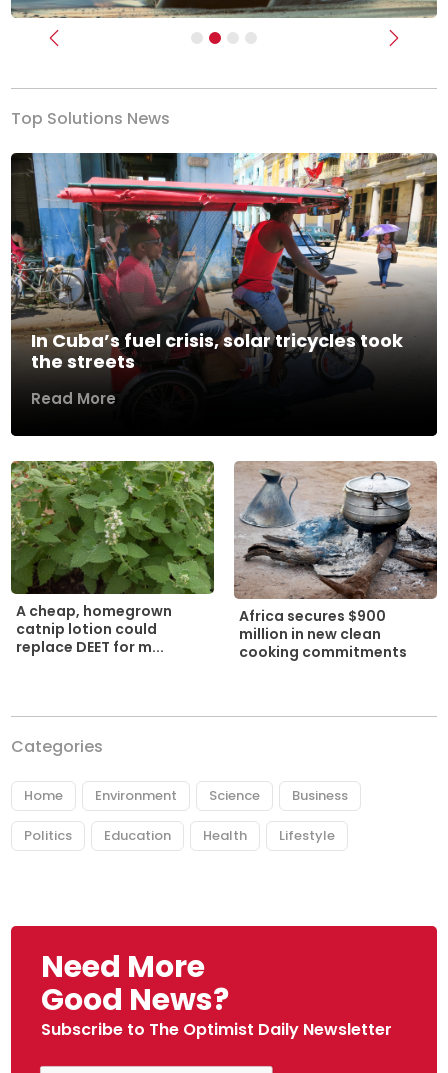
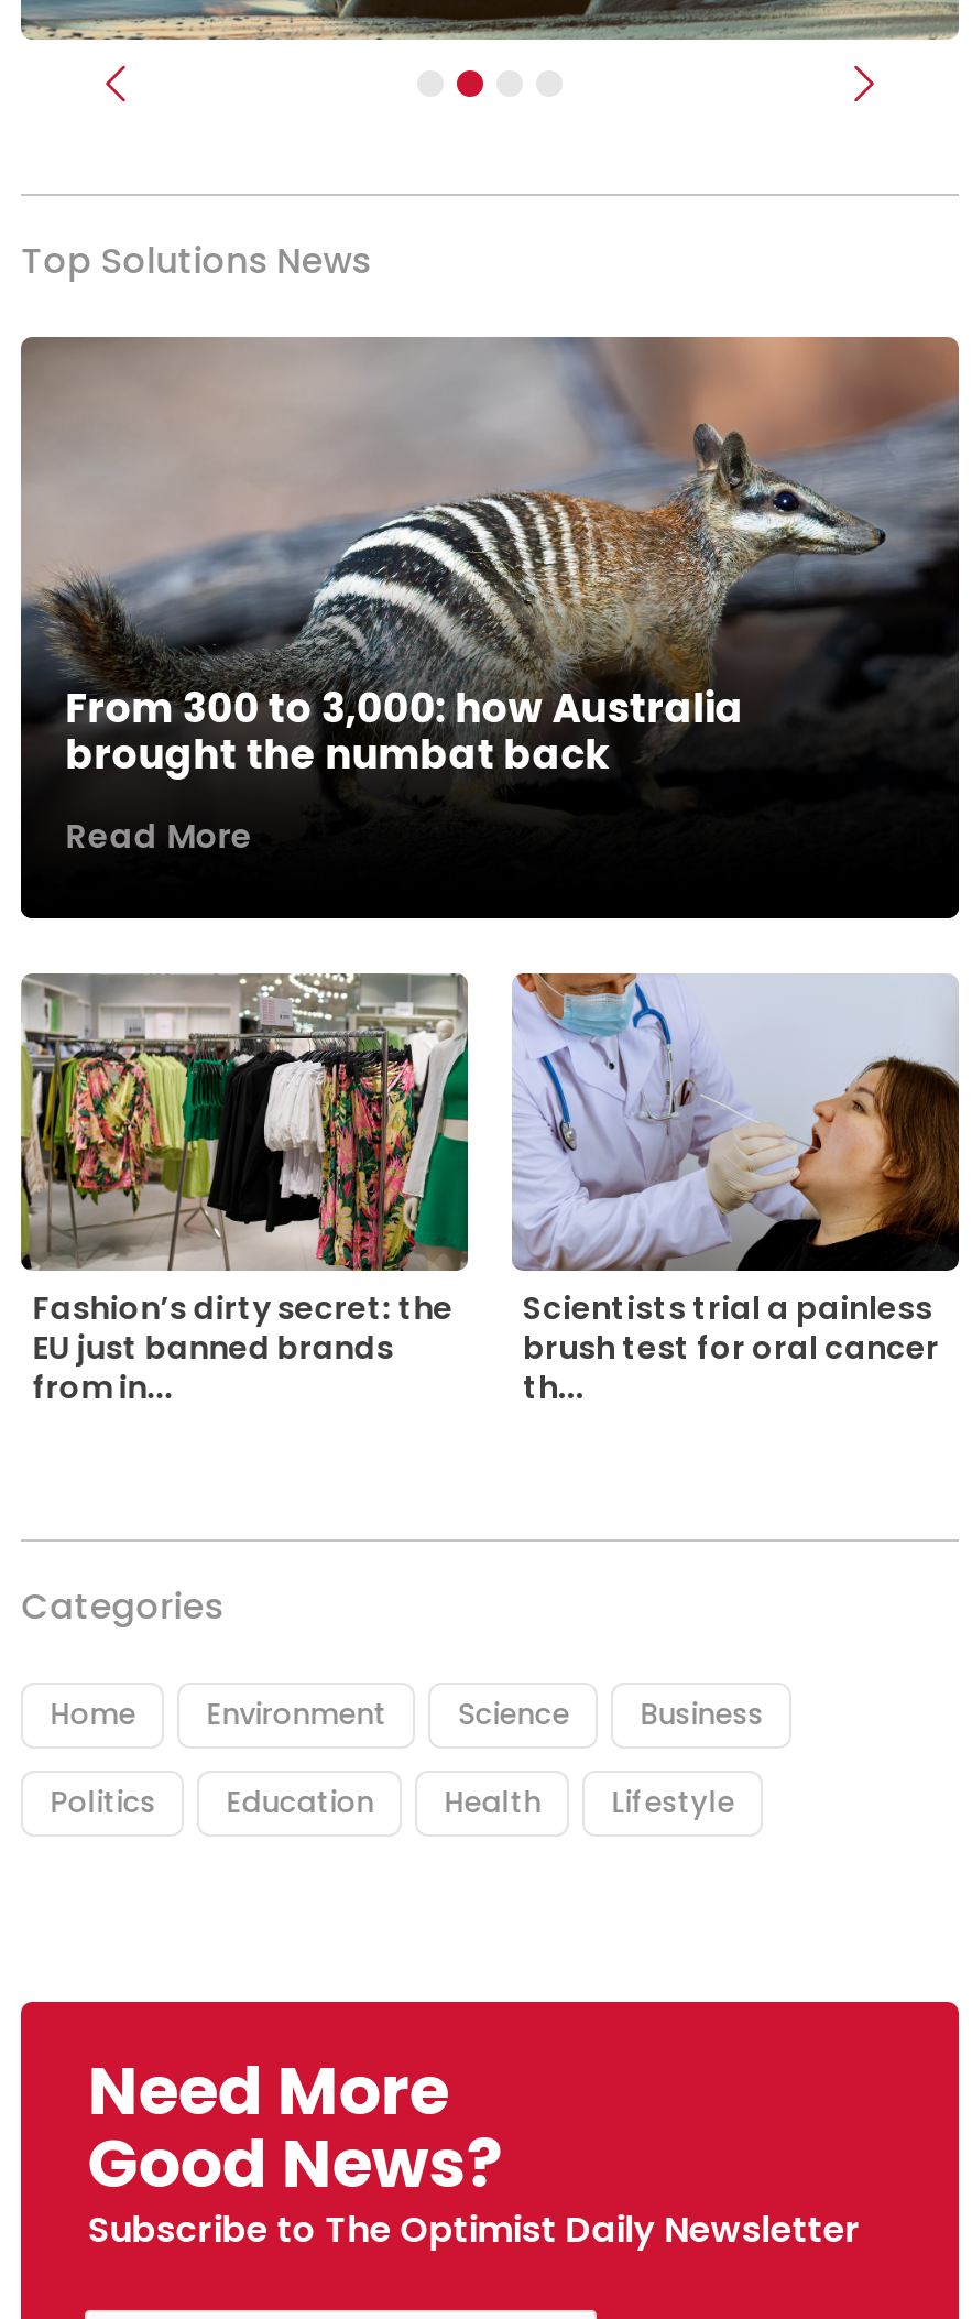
[10,152,437,374] [image] | In Cuba’s fuel crisis, solar tricycles took | the streets -> [21,335,961,781] [image] | From 300 to 3,000: how Australia | brought the numbat back
[11,461,215,657] [image] | A cheap, homegrown | catnip lotion could | replace DEET for m... -> [21,973,470,1409] [image] | Fashion’s dirty secret: the | EU just banned brands | from in...
[234,461,438,662] [image] | Africa secures $900 | million in new clean | cooking commitments -> [512,973,961,1409] [image] | Scientists trial a painless | brush test for oral cancer | th...

